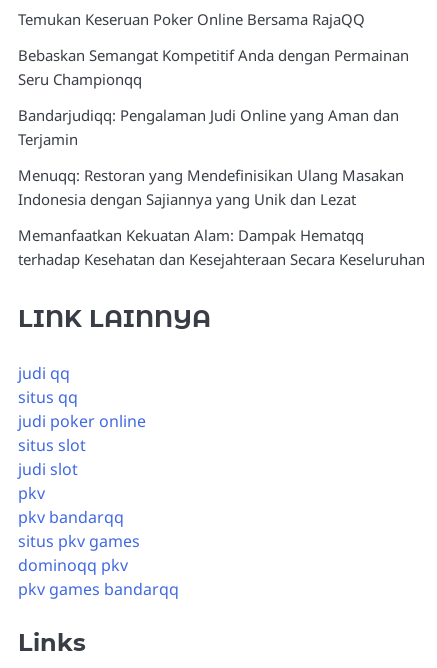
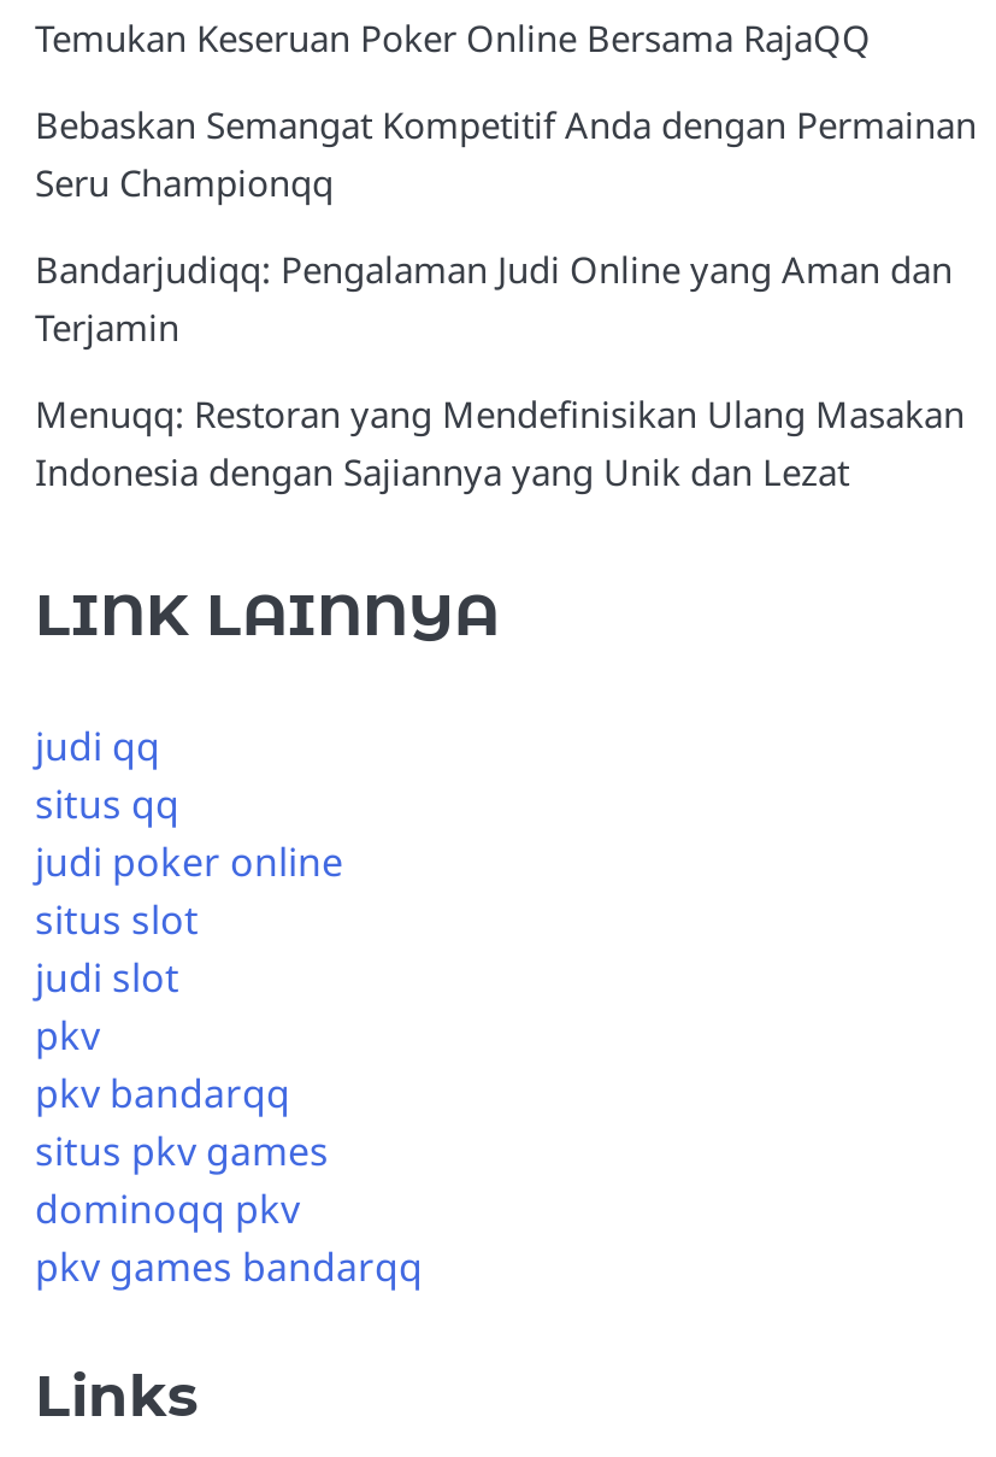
[18,225,425,269] Memanfaatkan Kekuatan Alam: Dampak Hematqq | terhadap Kesehatan dan Kesejahteraan Secara Keseluruhan -> none

